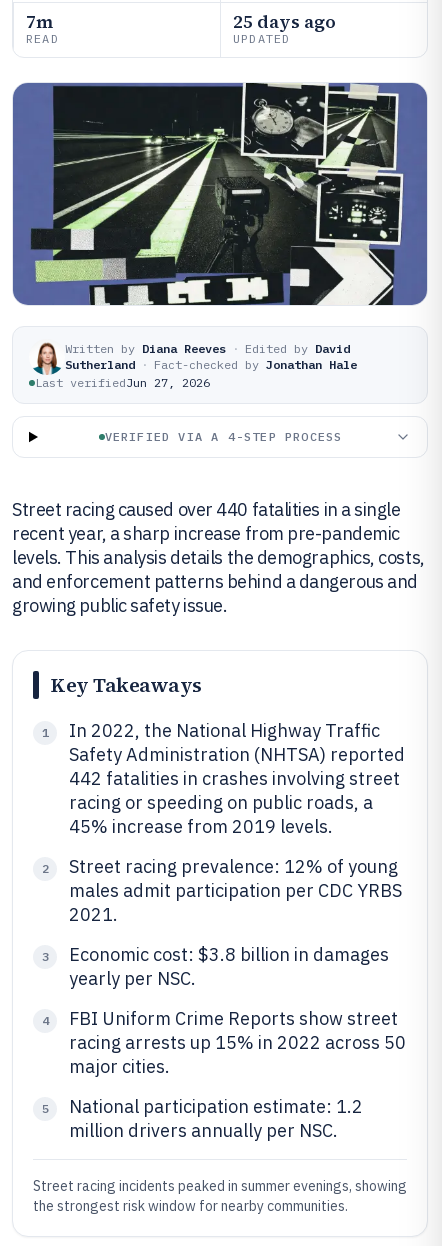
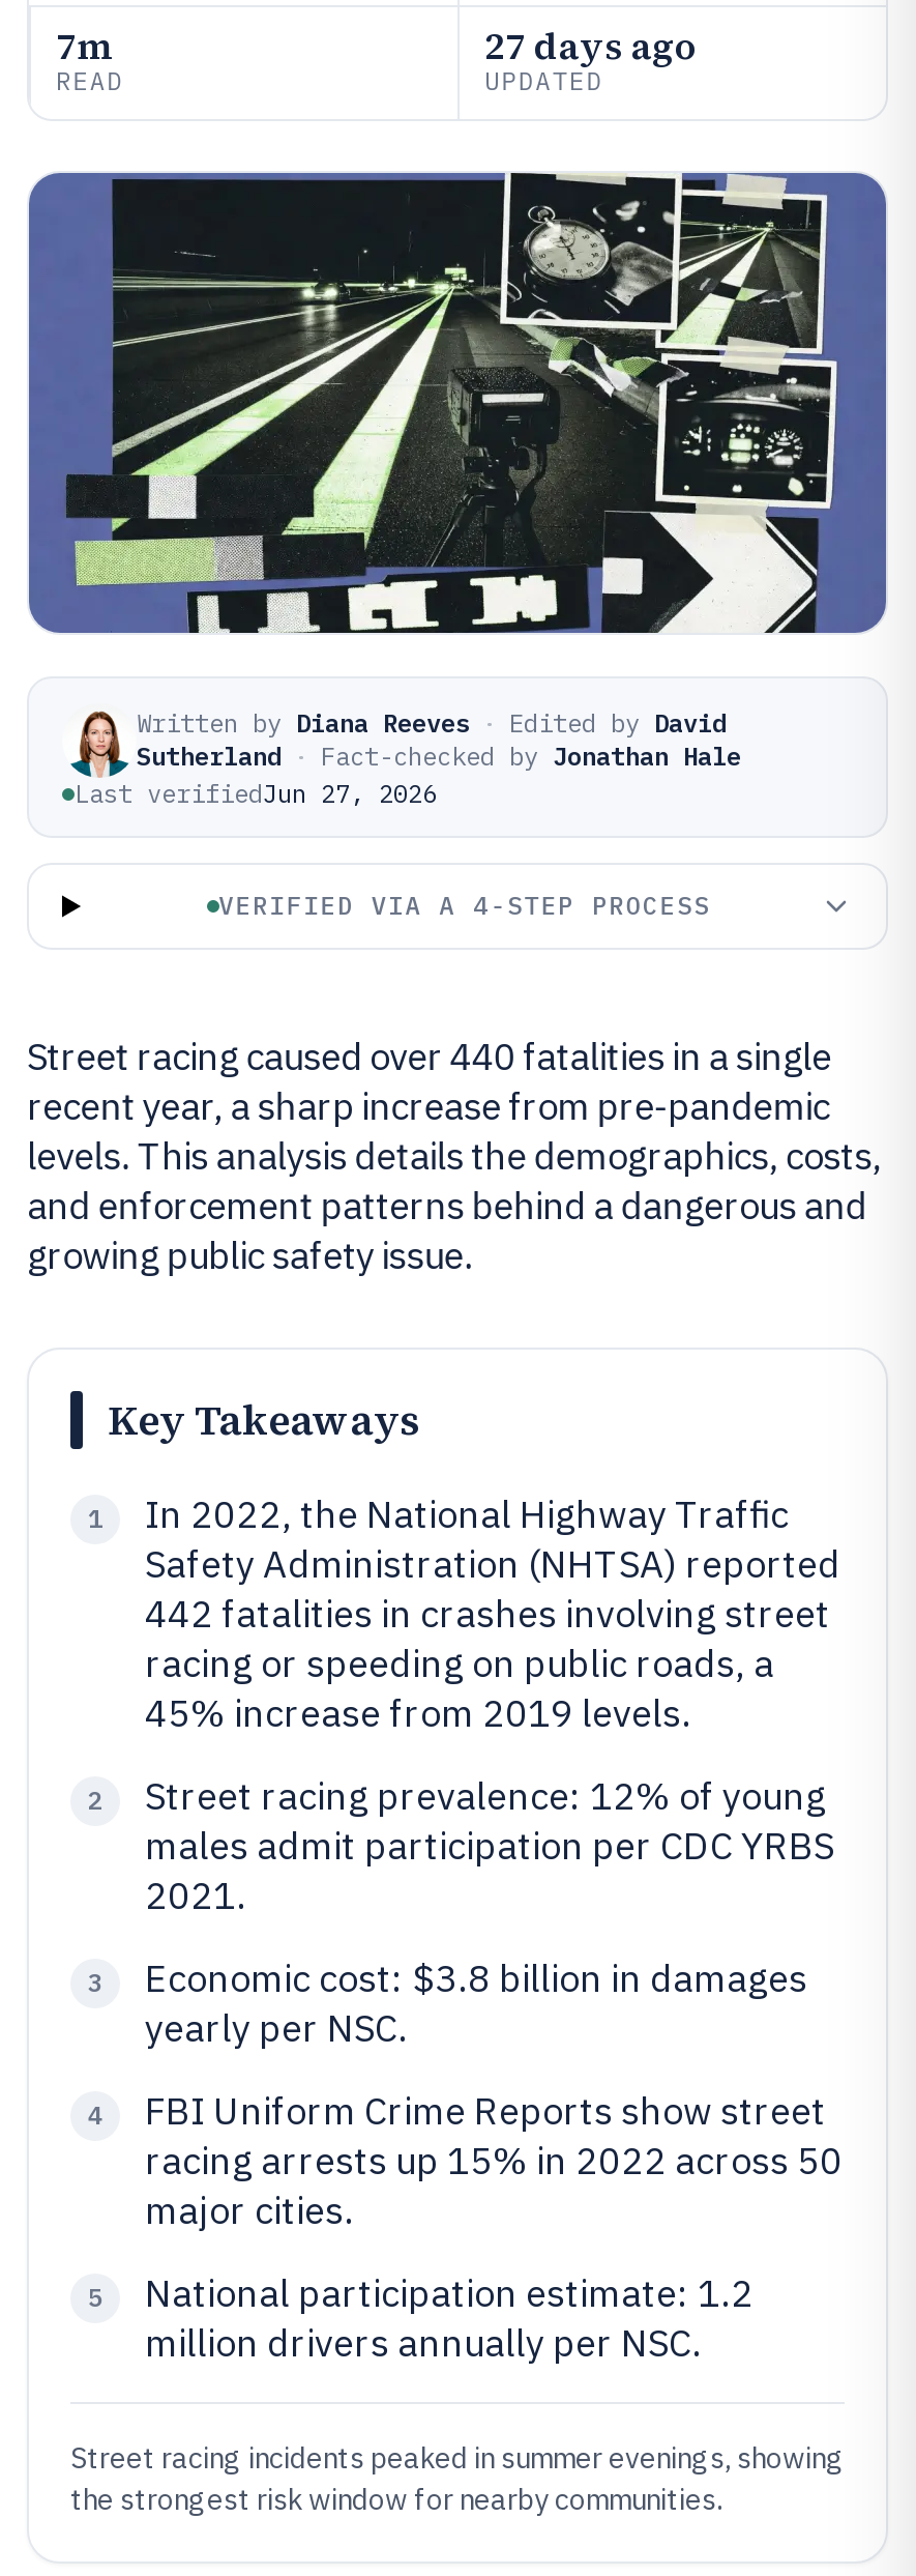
[233,9,336,34] 25 days ago -> [484,20,698,71] 27 days ago

